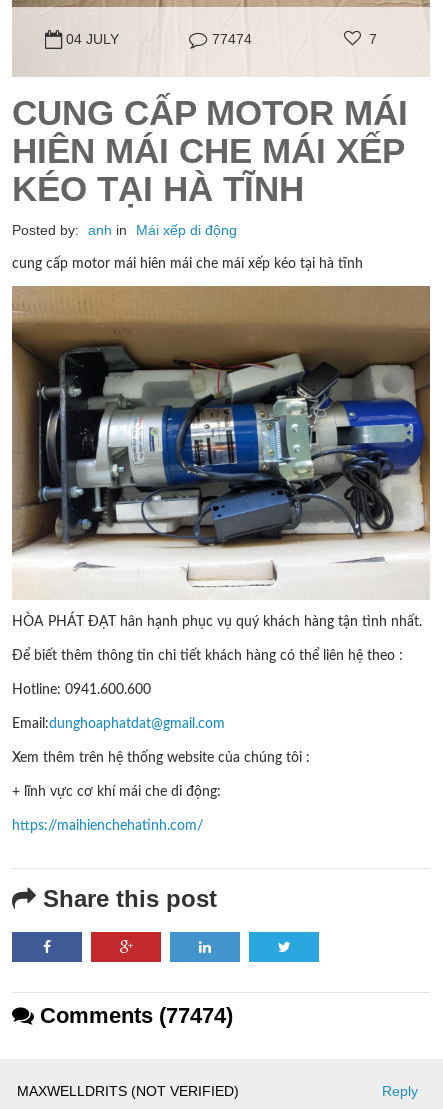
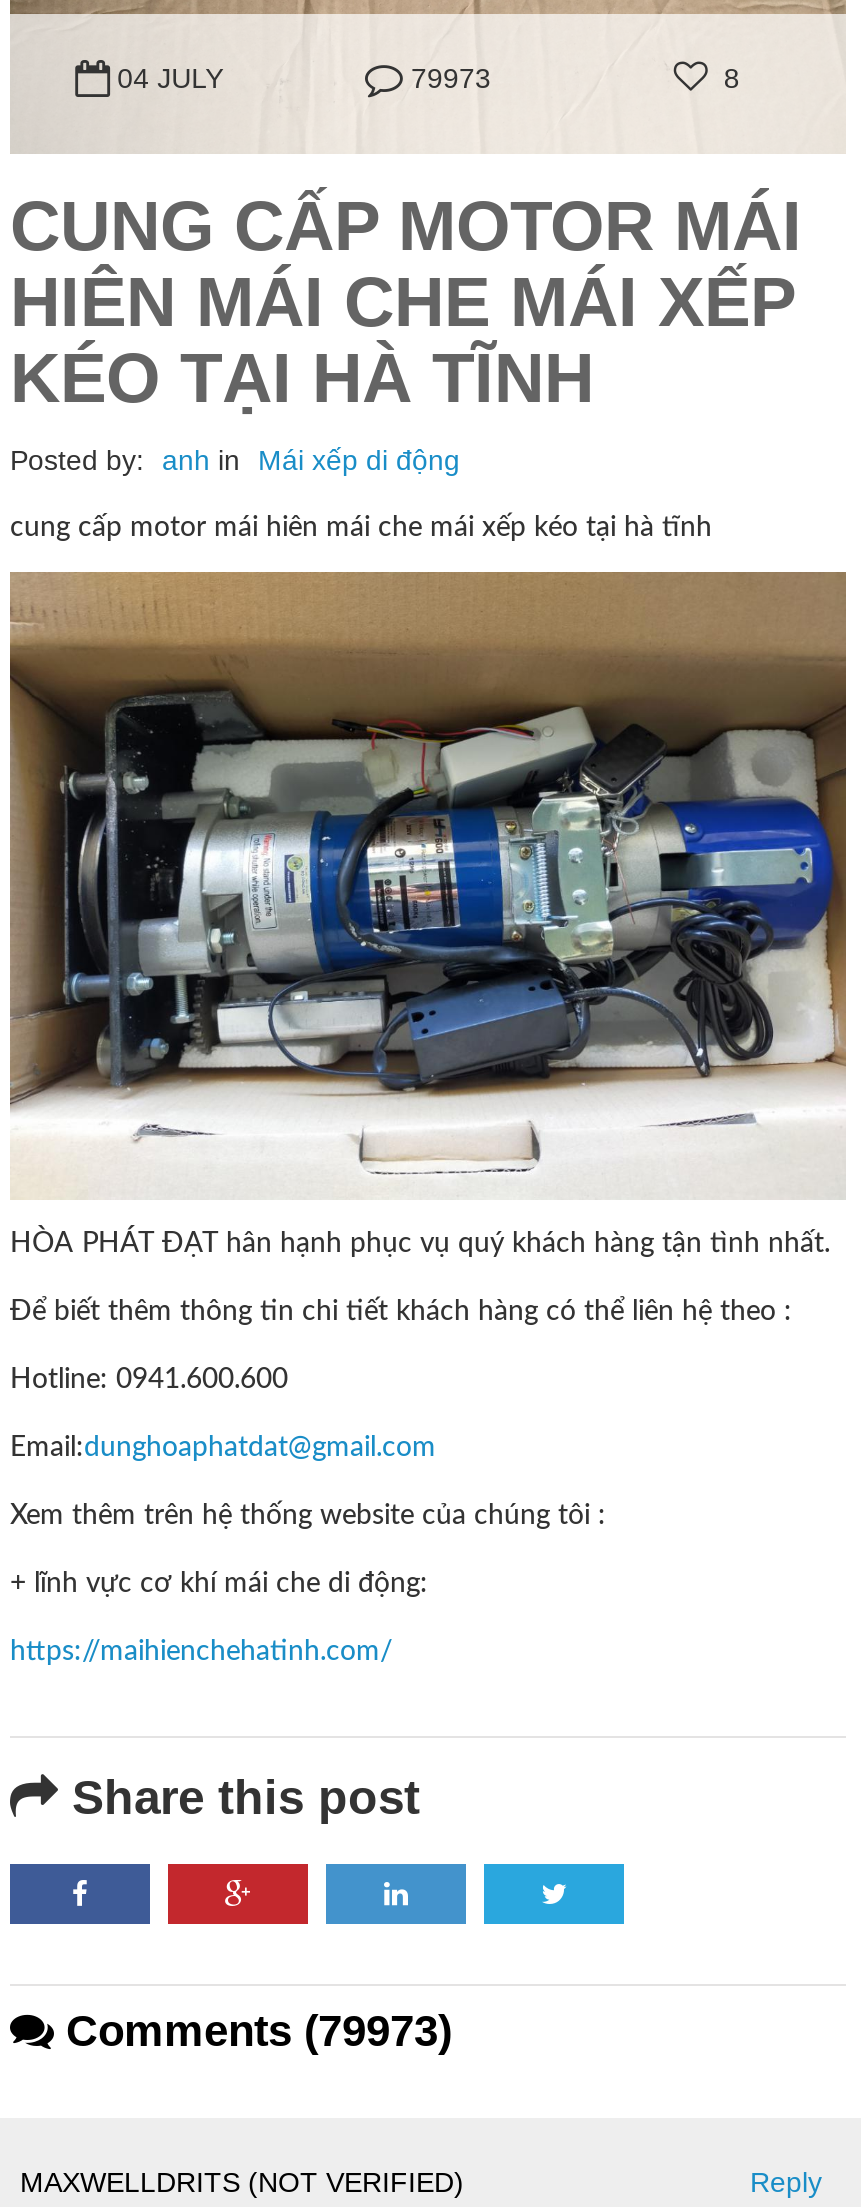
[212,30,252,46] 77474 -> [411,61,491,93] 79973
[369,30,377,46] 7 -> [724,61,740,93] 8
[34,1002,233,1027] Comments (77474) -> [54,2005,452,2055] Comments (79973)

